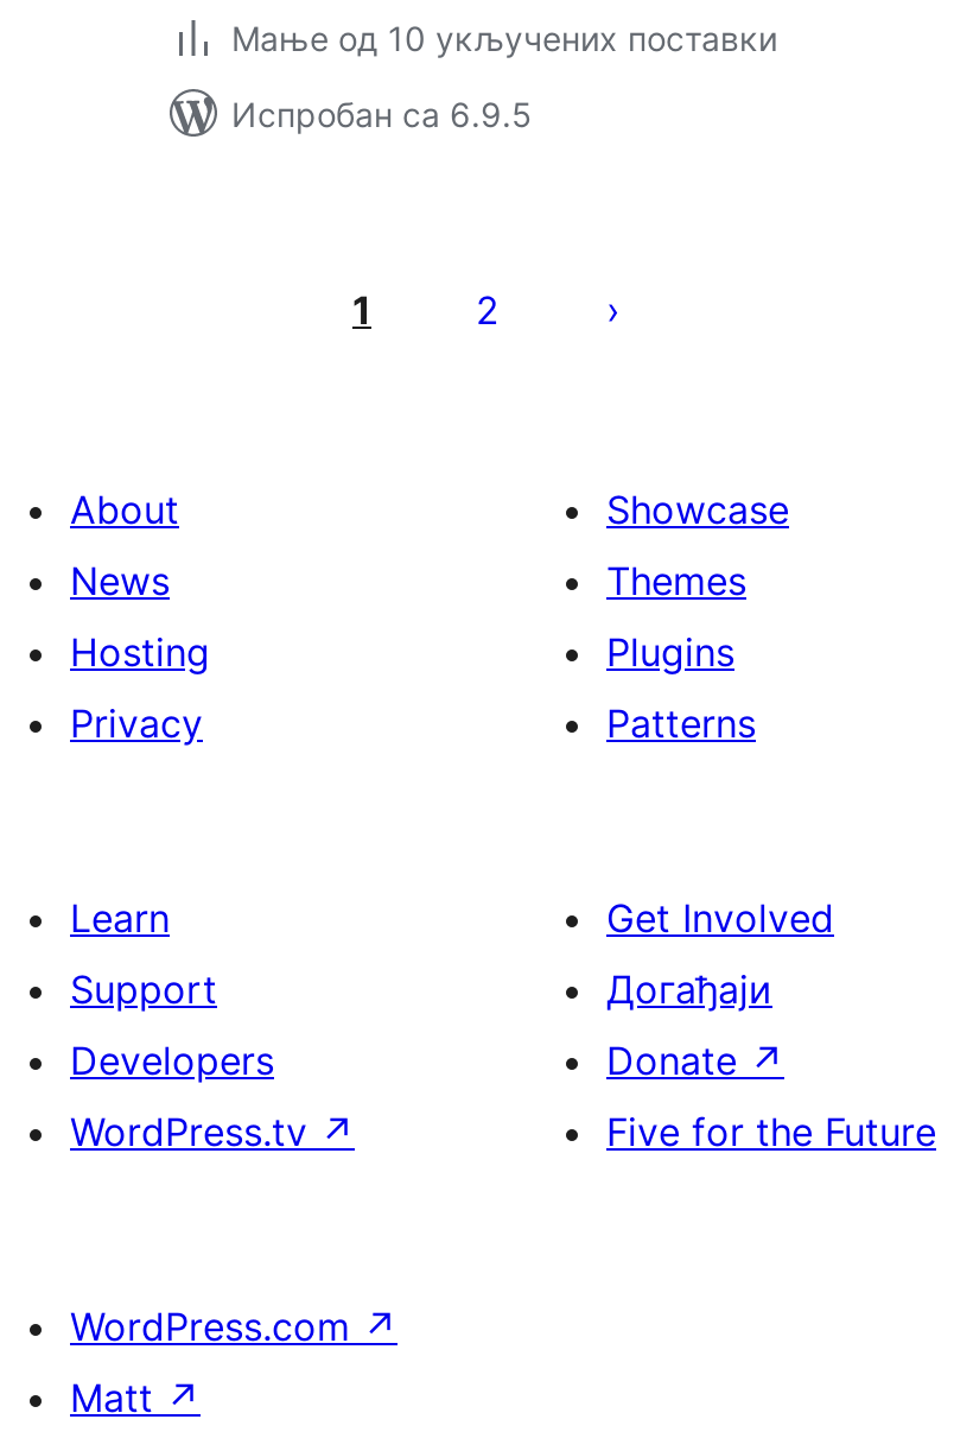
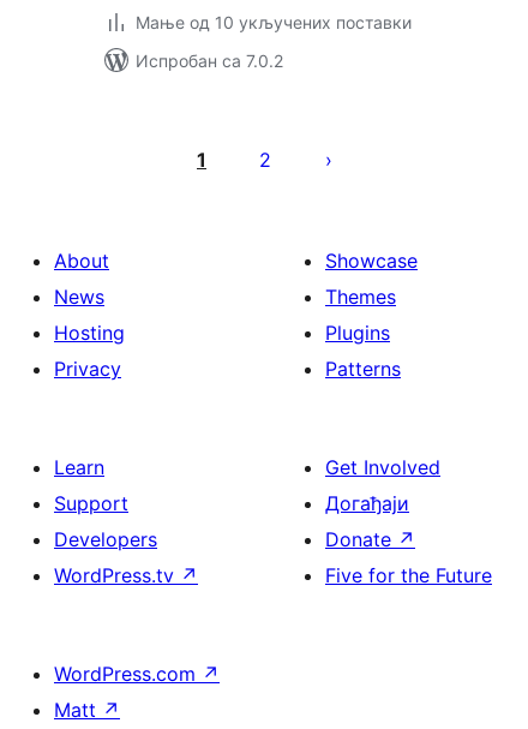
[231,94,533,134] Испробан са 6.9.5 -> [136,50,283,71] Испробан са 7.0.2

